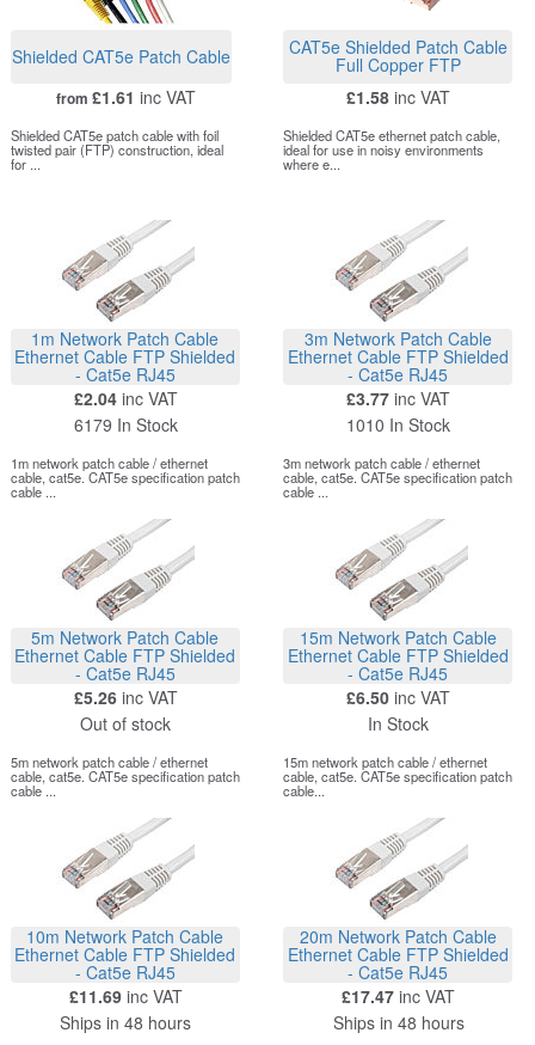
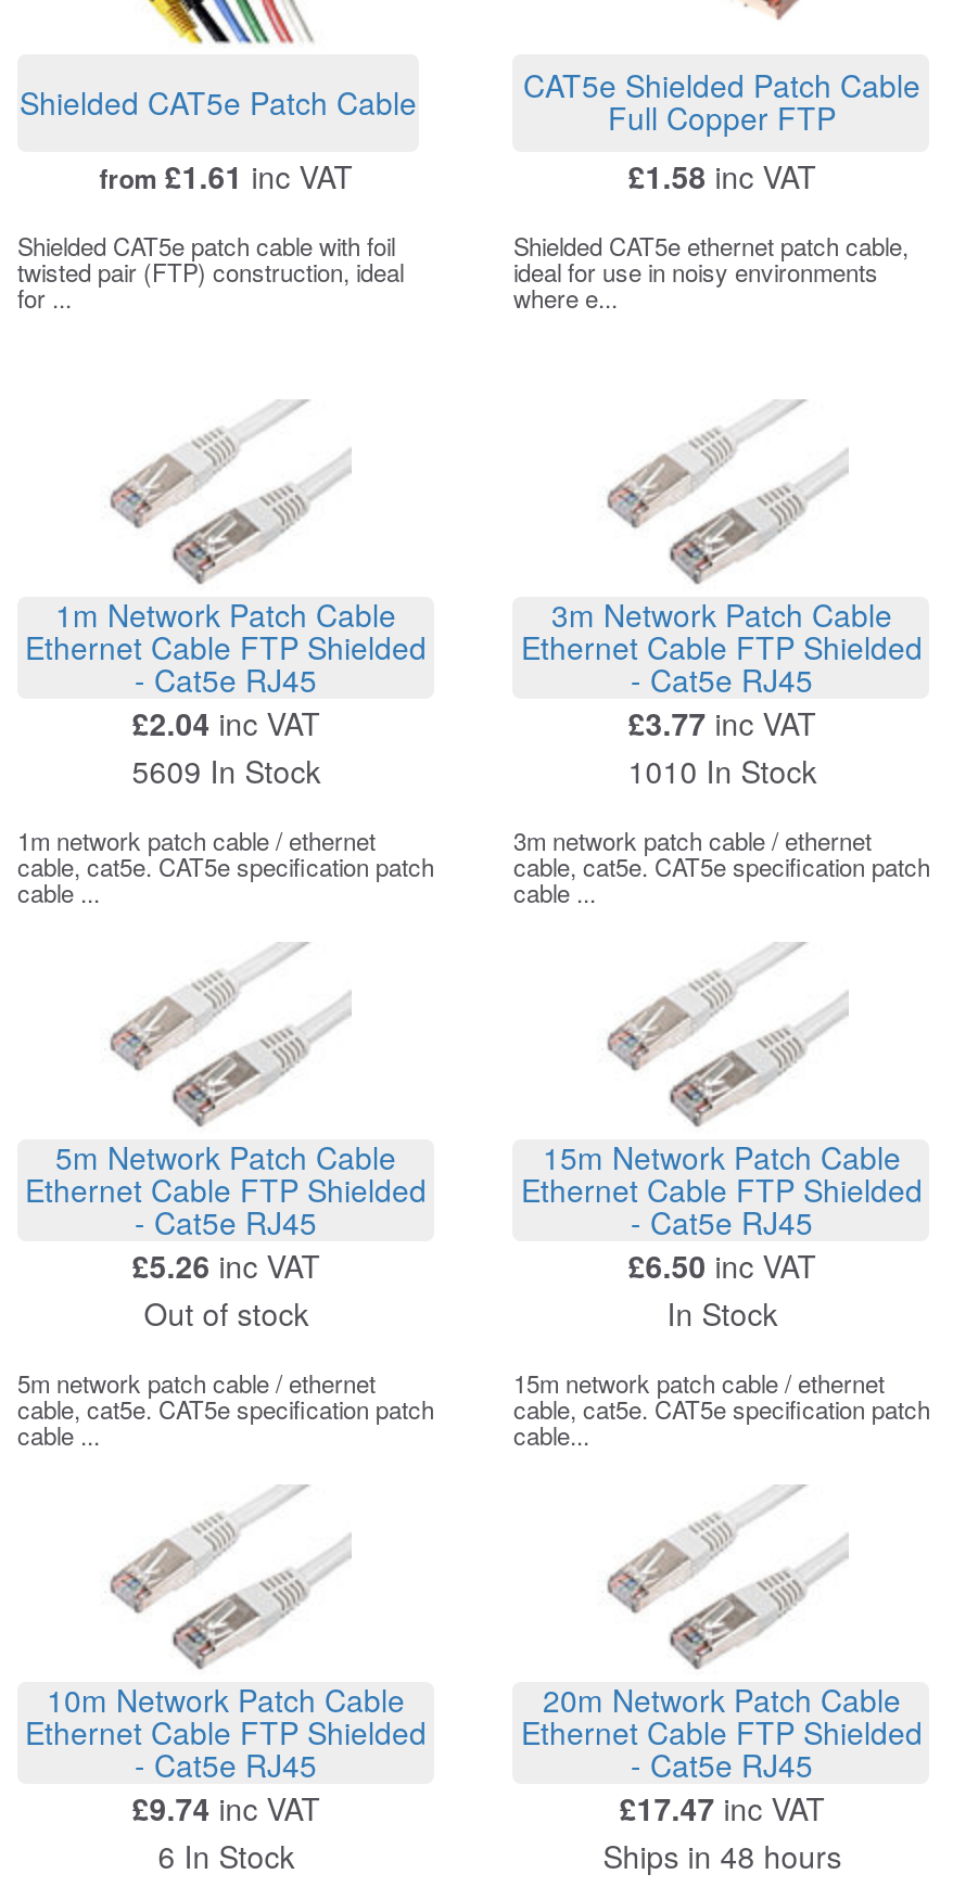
[74,412,178,436] 6179 In Stock -> [132,749,321,792] 5609 In Stock
[60,984,191,1034] £11.69 inc VAT | Ships in 48 hours -> [132,1786,321,1877] £9.74 inc VAT | 6 In Stock

